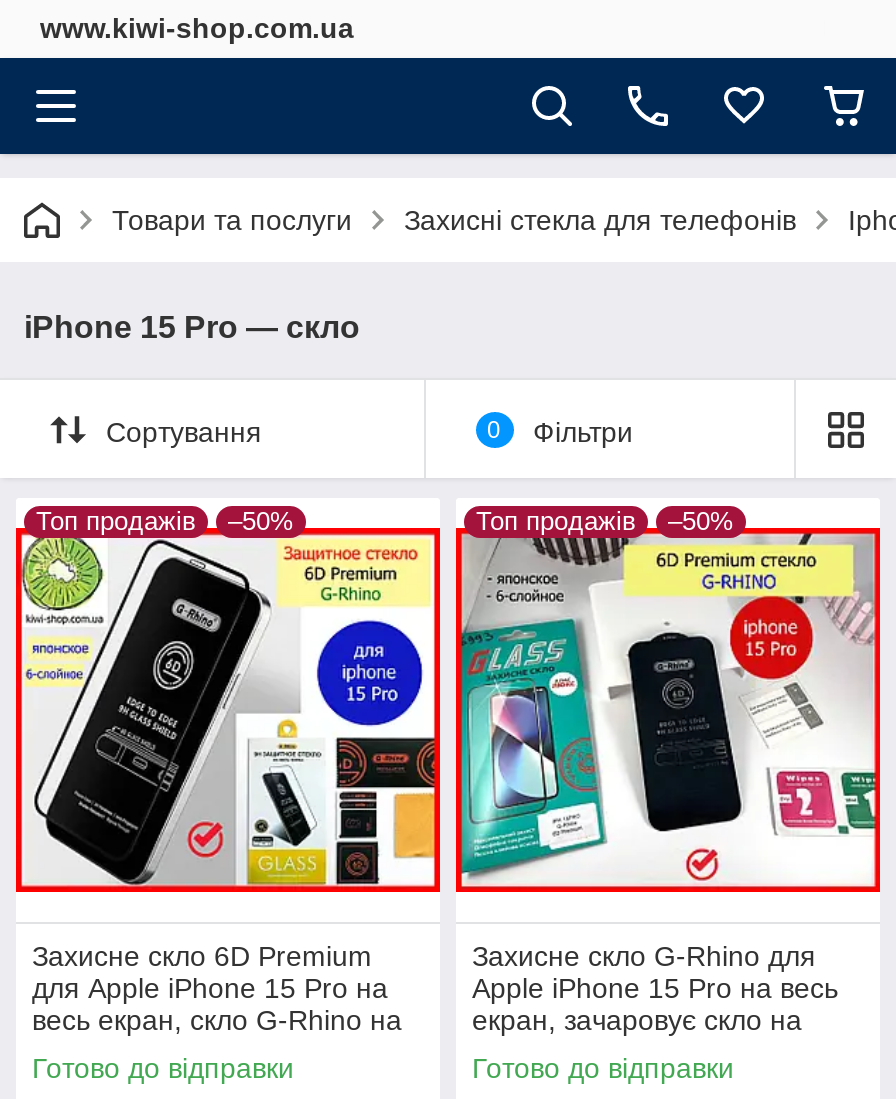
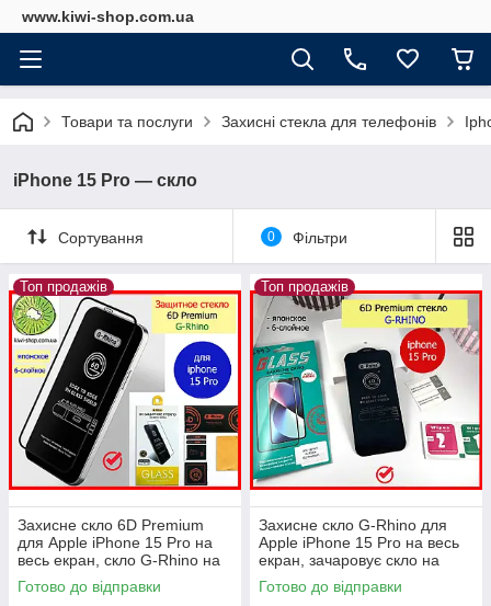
[228,506,294,536] –50% -> none
[668,506,734,536] –50% -> none

